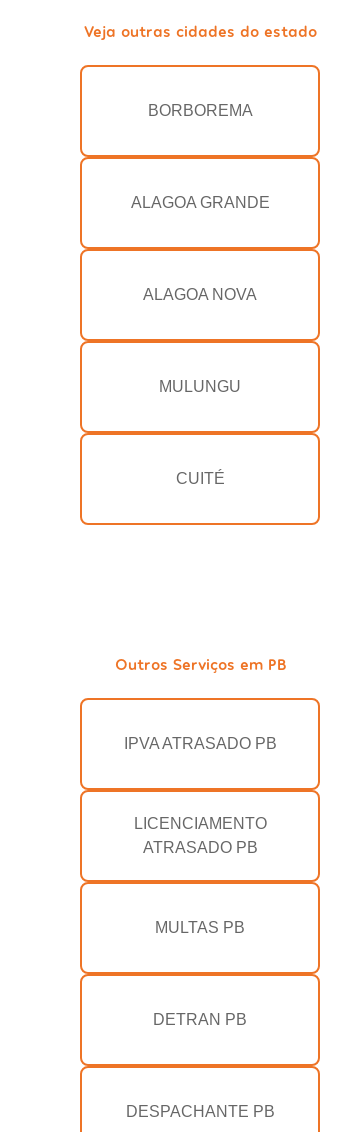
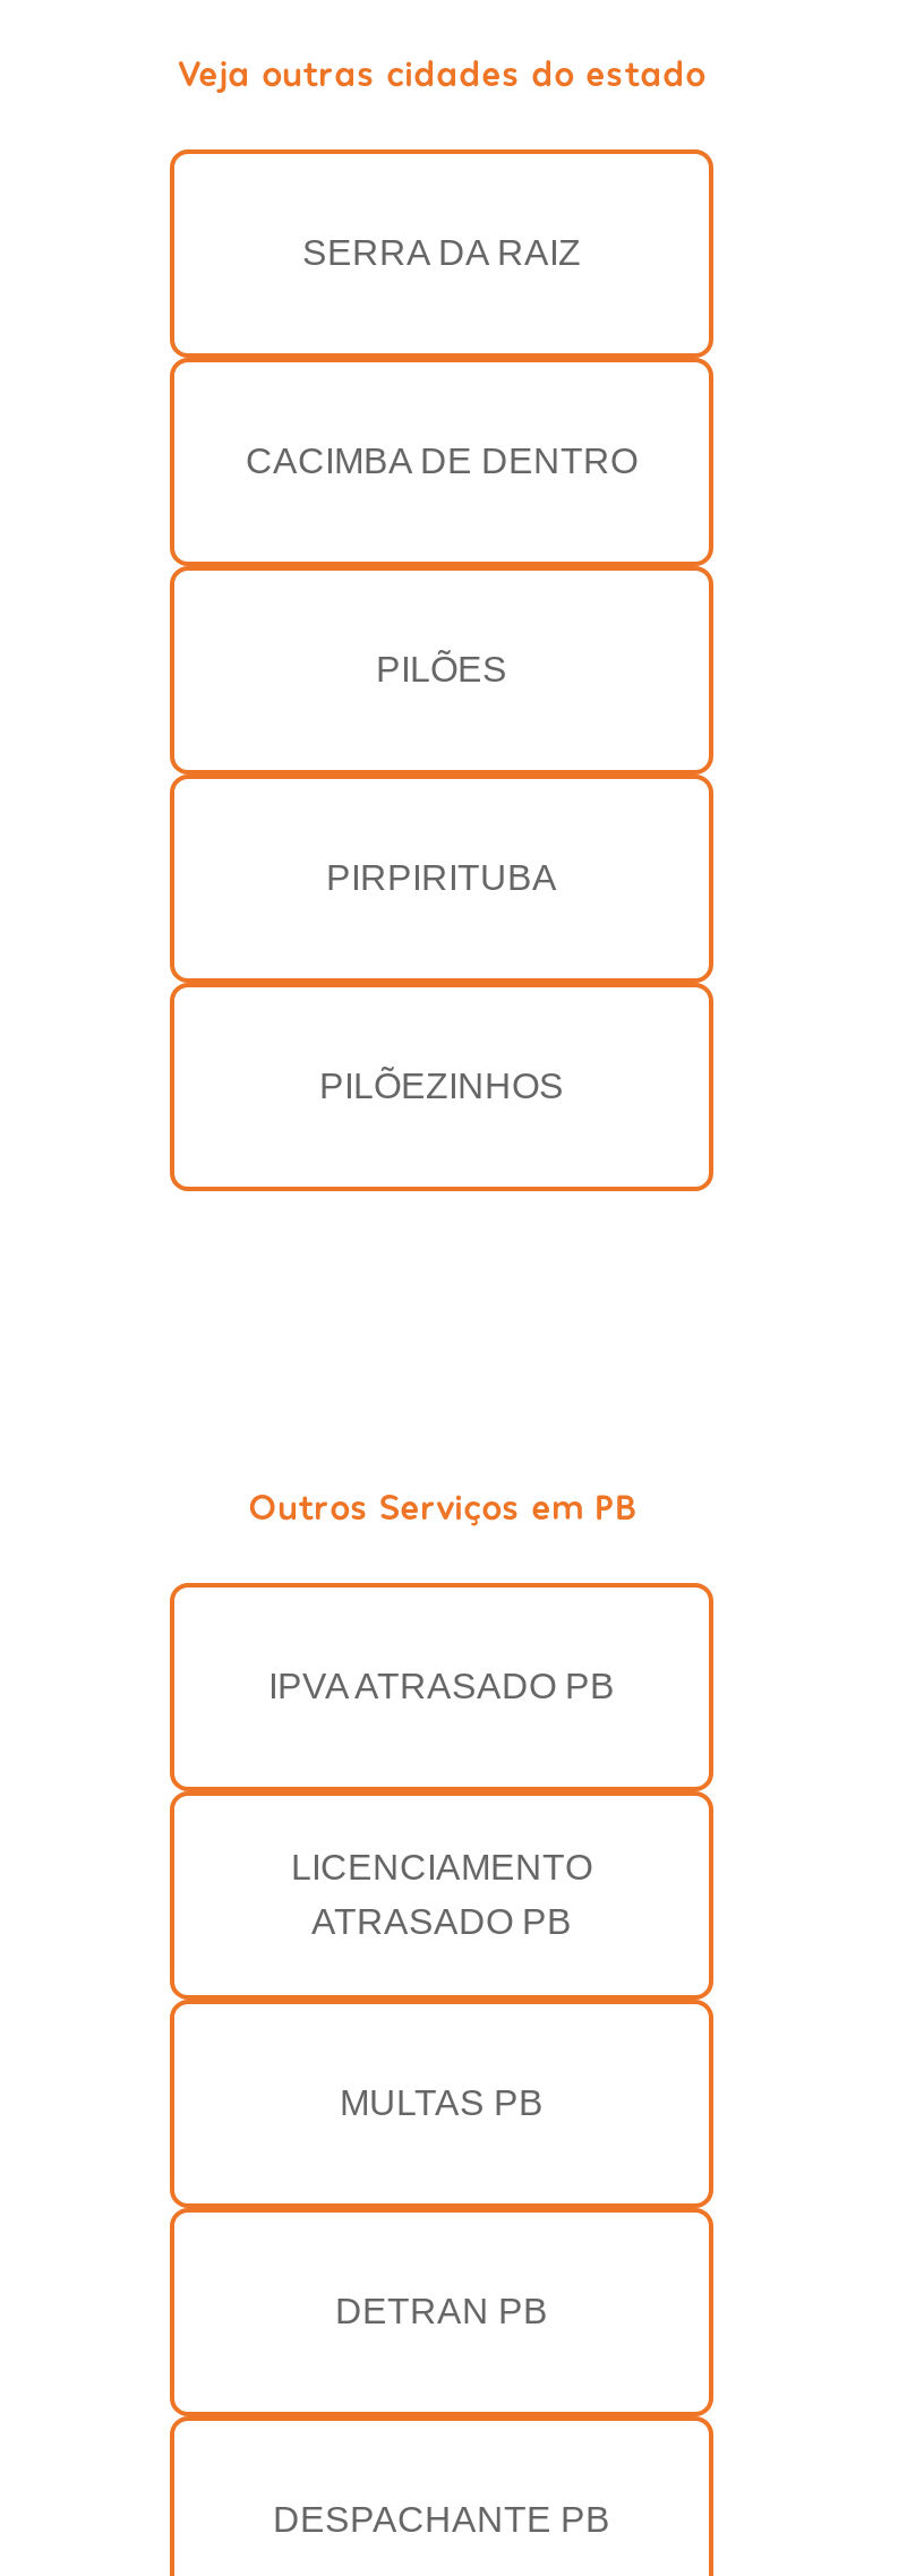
[147,102,252,119] BORBOREMA -> [302,234,581,273] SERRA DA RAIZ
[130,194,269,211] ALAGOA GRANDE -> [246,443,638,481] CACIMBA DE DENTRO
[143,286,257,303] ALAGOA NOVA -> [376,651,507,689] PILÕES
[159,378,241,395] MULUNGU -> [326,859,557,898] PIRPIRITUBA
[175,470,224,487] CUITÉ -> [319,1068,564,1106] PILÕEZINHOS

